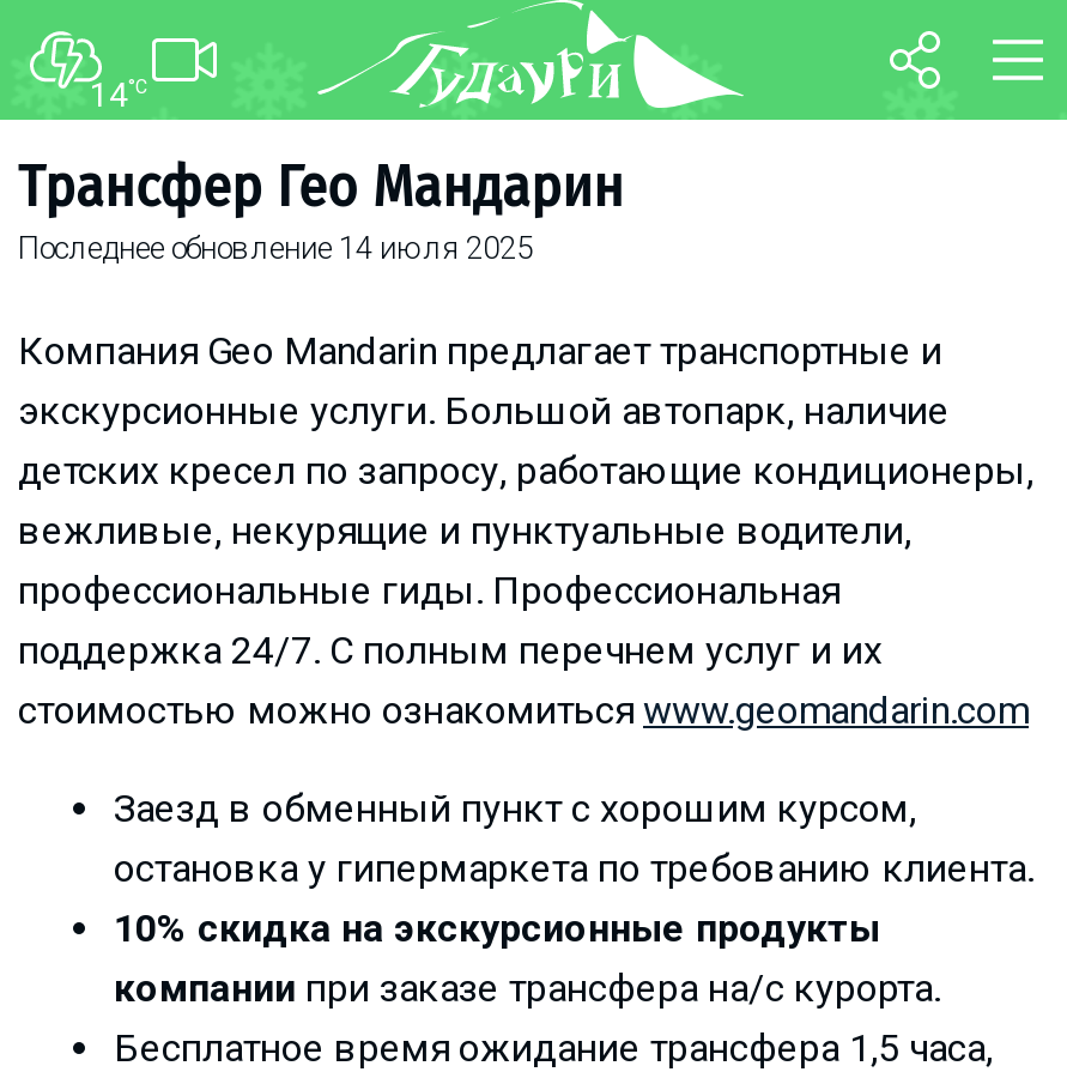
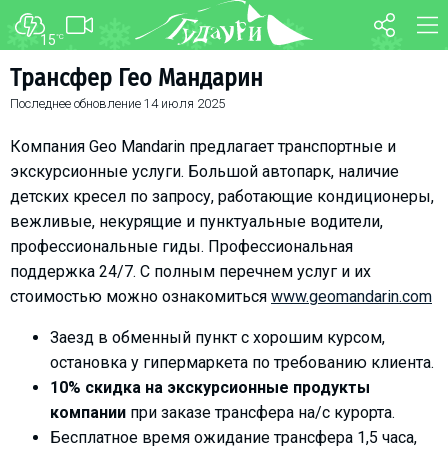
[90,77,147,115] 14°C -> [40,32,64,48] 15°C

